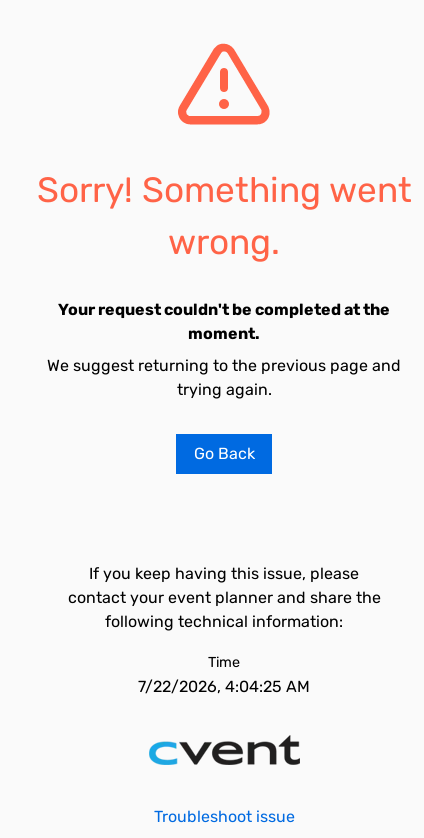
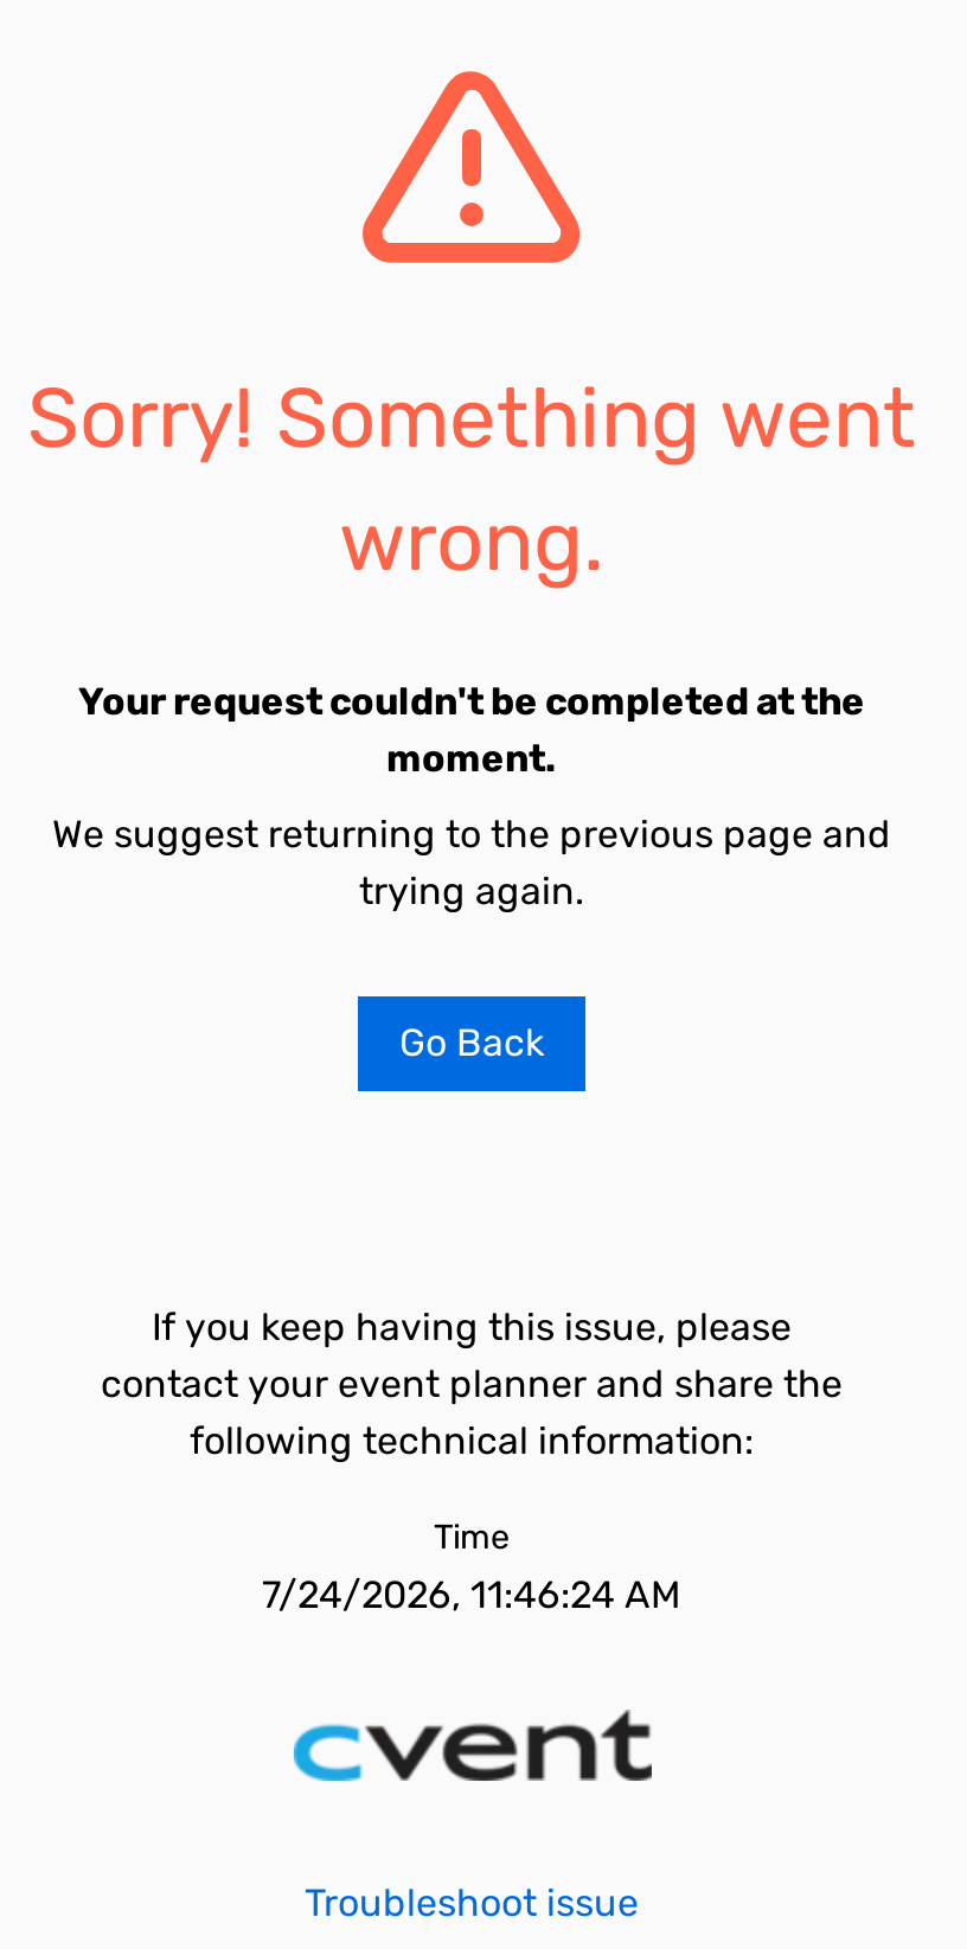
[138,677,310,696] 7/22/2026, 4:04:25 AM -> [262,1572,681,1617] 7/24/2026, 11:46:24 AM

